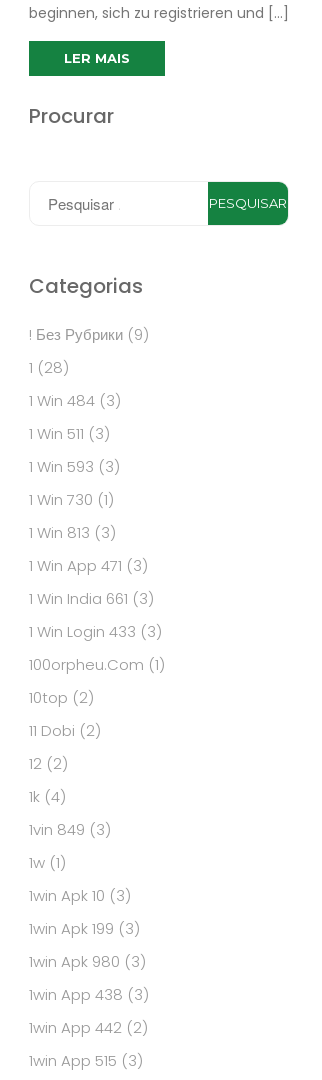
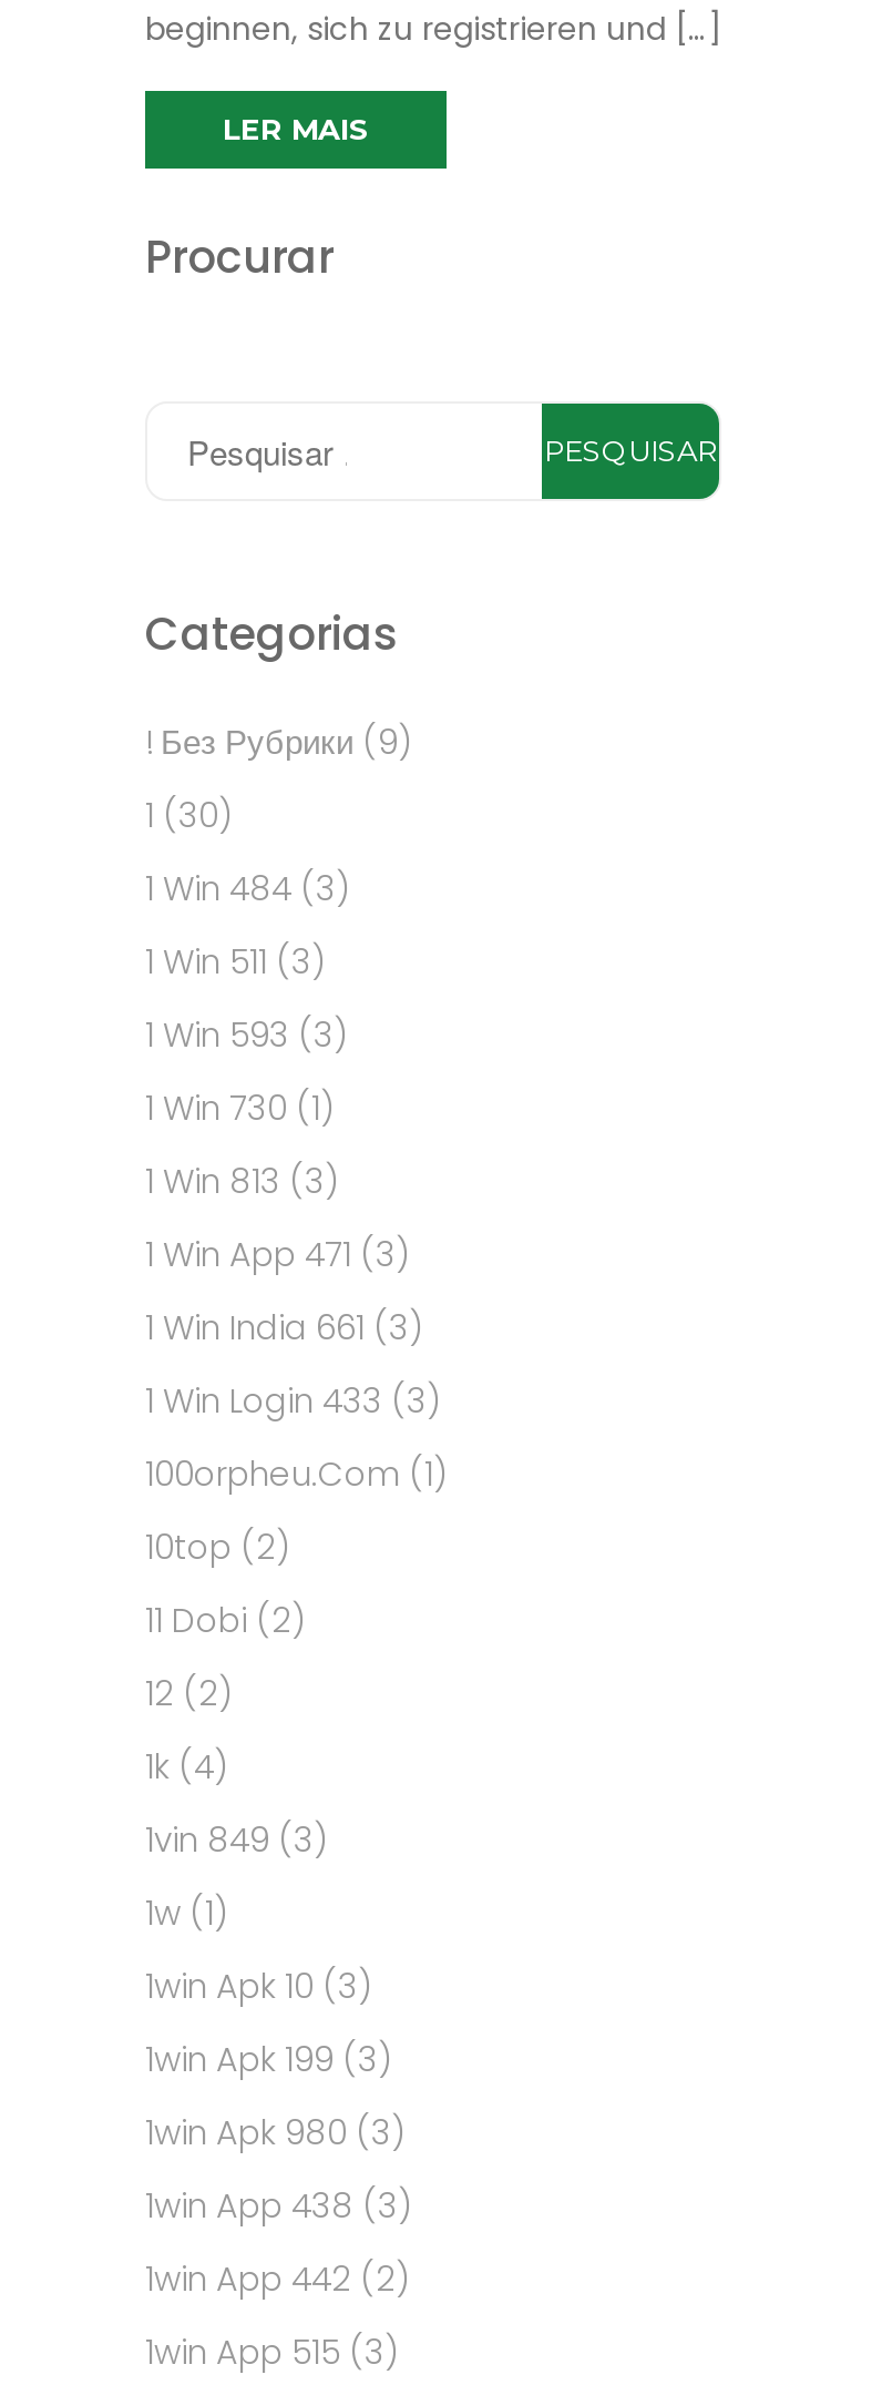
[29,357,69,378] 1 (28) -> [145,791,232,838] 1 (30)

